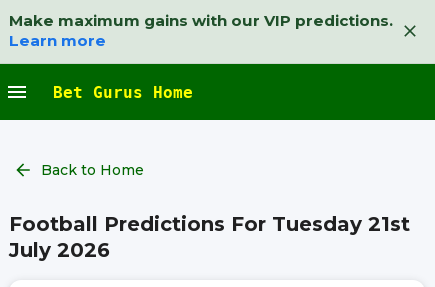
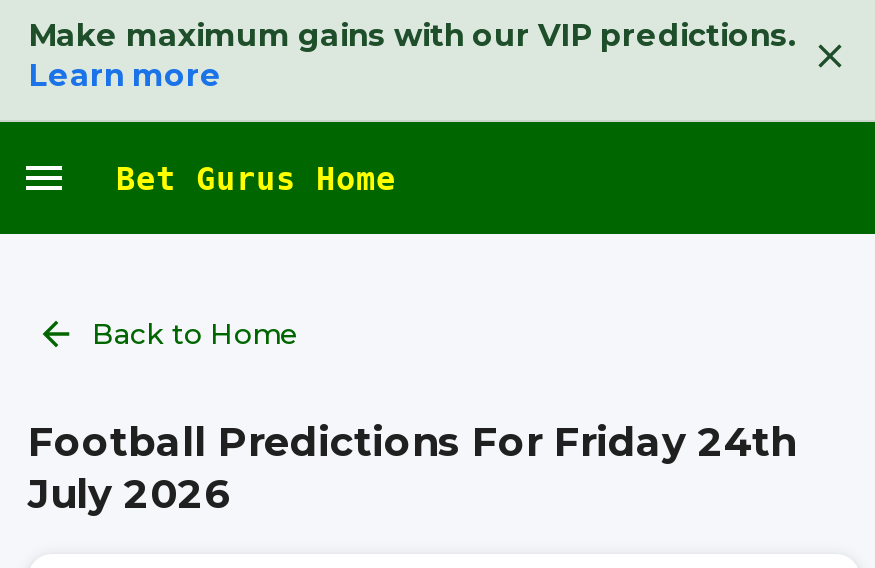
[9,212,410,236] Football Predictions For Tuesday 21st -> [28,418,796,466] Football Predictions For Friday 24th

